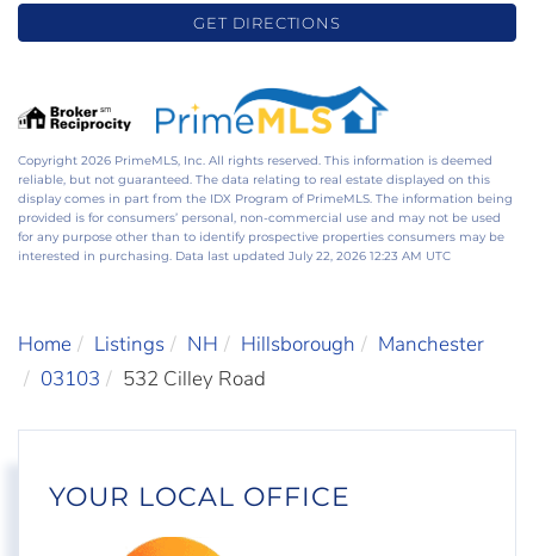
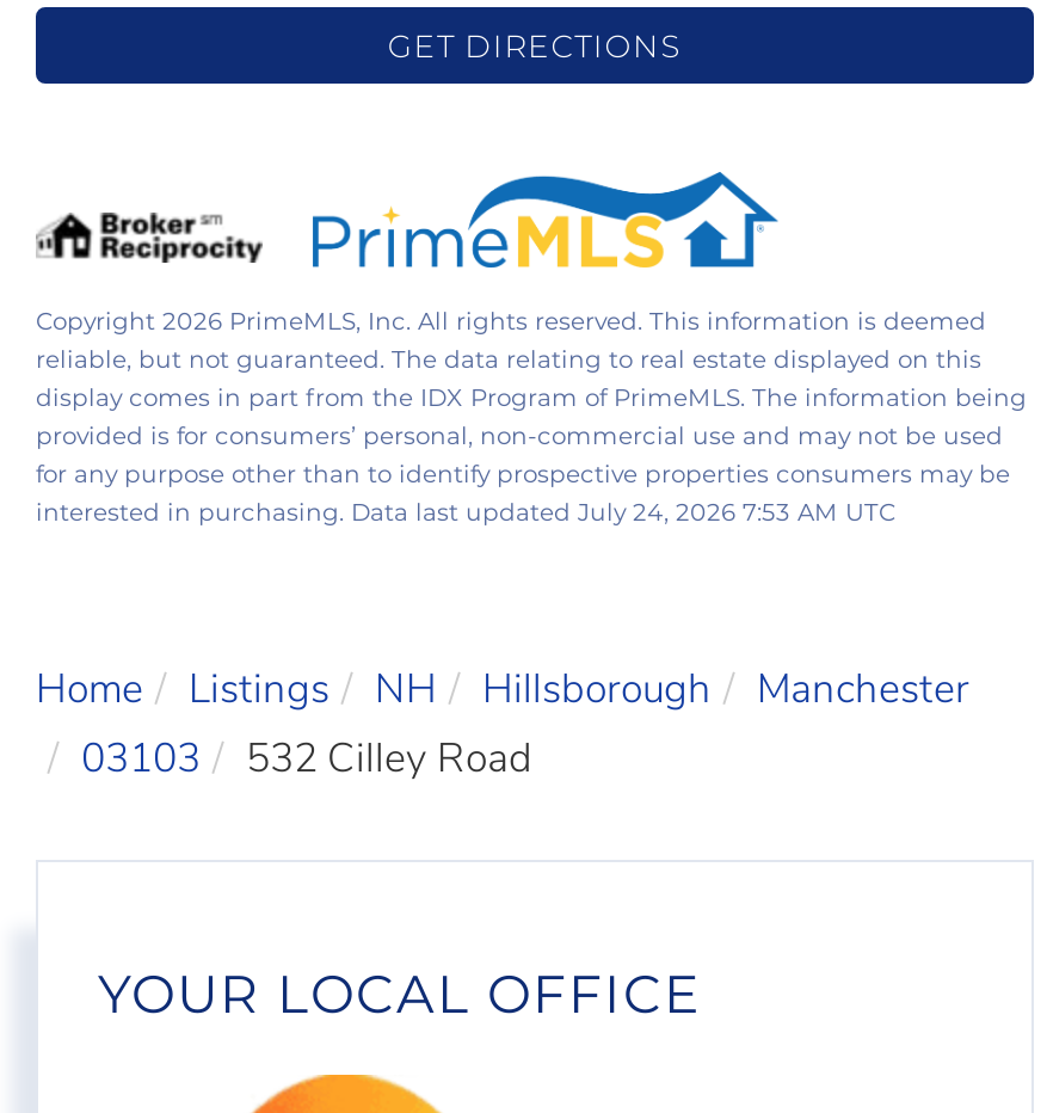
[18,249,451,264] interested in purchasing. Data last updated July 22, 2026 12:23 AM UTC -> [36,498,895,529] interested in purchasing. Data last updated July 24, 2026 7:53 AM UTC

